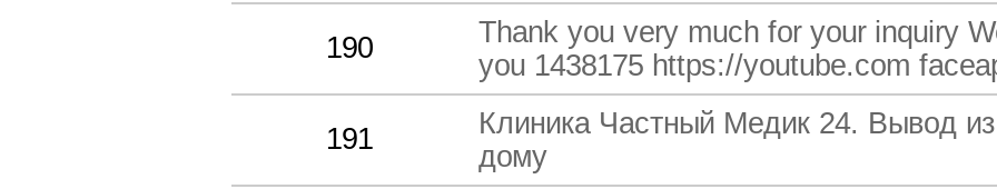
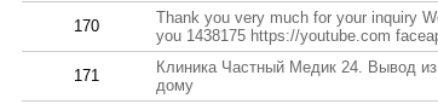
[326,31,373,64] 190 -> [73,17,99,35] 170
[326,122,373,156] 191 -> [73,67,99,85] 171

